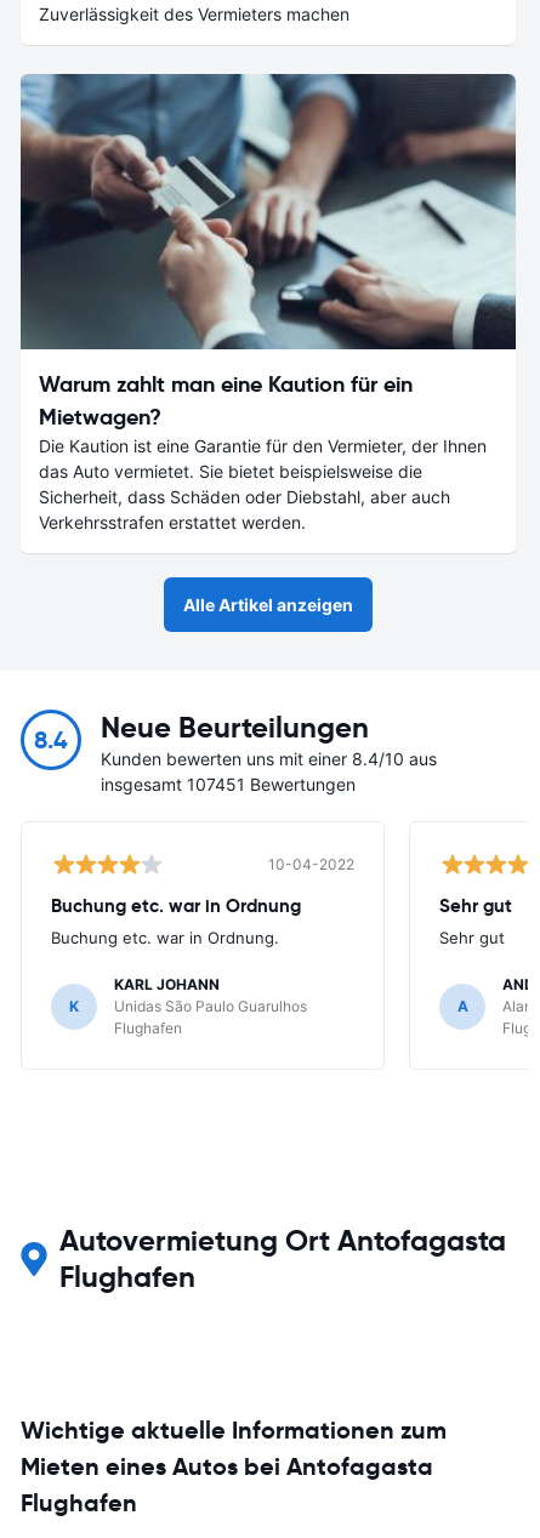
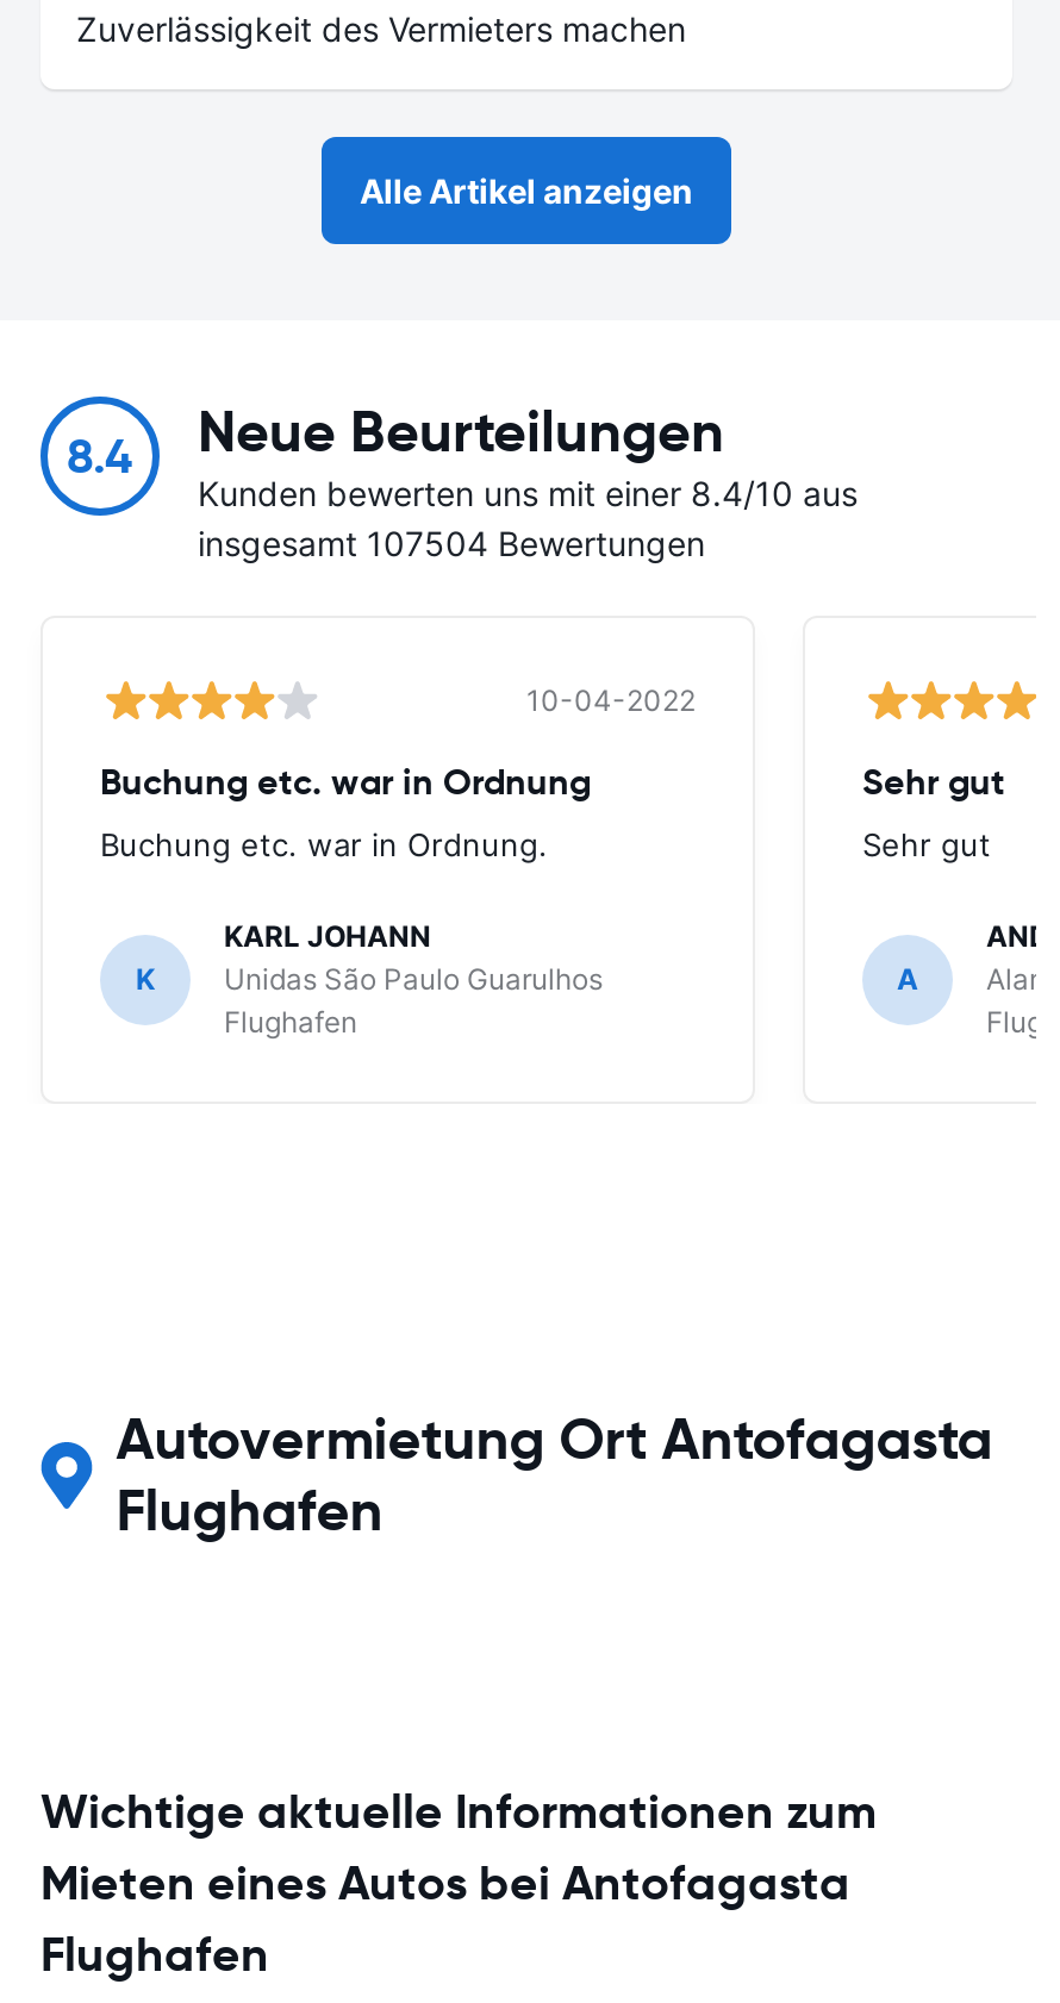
[19,73,517,532] [image] | Warum zahlt man eine Kaution für ein | Mietwagen? | Die Kaution ist eine Garantie für den Vermieter, der Ihnen | das Auto vermietet. Sie bietet beispielsweise die | Sicherheit, dass Schäden oder Diebstahl, aber auch | Verkehrsstrafen erstattet werden. -> none
[101,774,356,794] insgesamt 107451 Bewertungen -> [198,522,705,563] insgesamt 107504 Bewertungen

